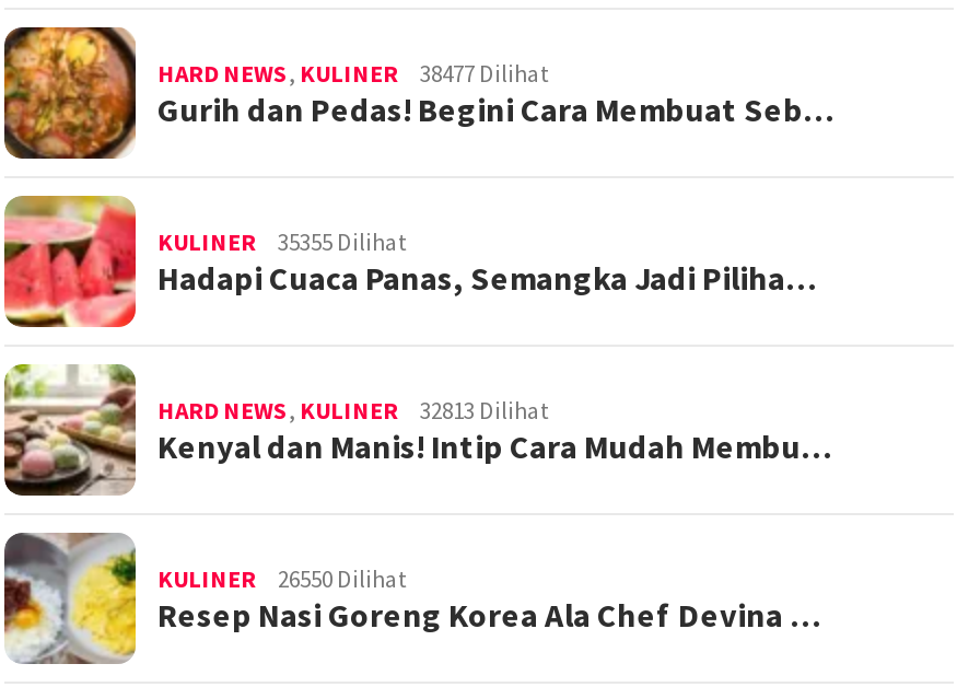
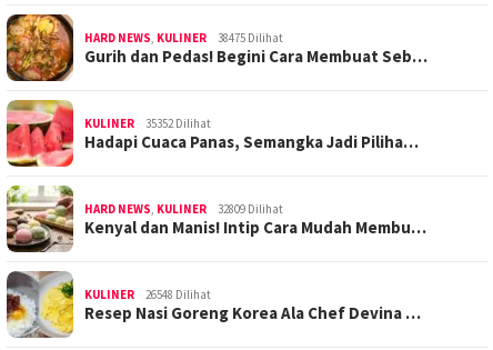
[157,59,549,89] HARD NEWS, KULINER 38477 Dilihat -> [84,30,283,46] HARD NEWS, KULINER 38475 Dilihat
[157,227,407,258] KULINER 35355 Dilihat -> [84,116,211,132] KULINER 35352 Dilihat
[157,396,549,426] HARD NEWS, KULINER 32813 Dilihat -> [84,202,283,217] HARD NEWS, KULINER 32809 Dilihat
[157,564,407,595] KULINER 26550 Dilihat -> [84,287,211,303] KULINER 26548 Dilihat

